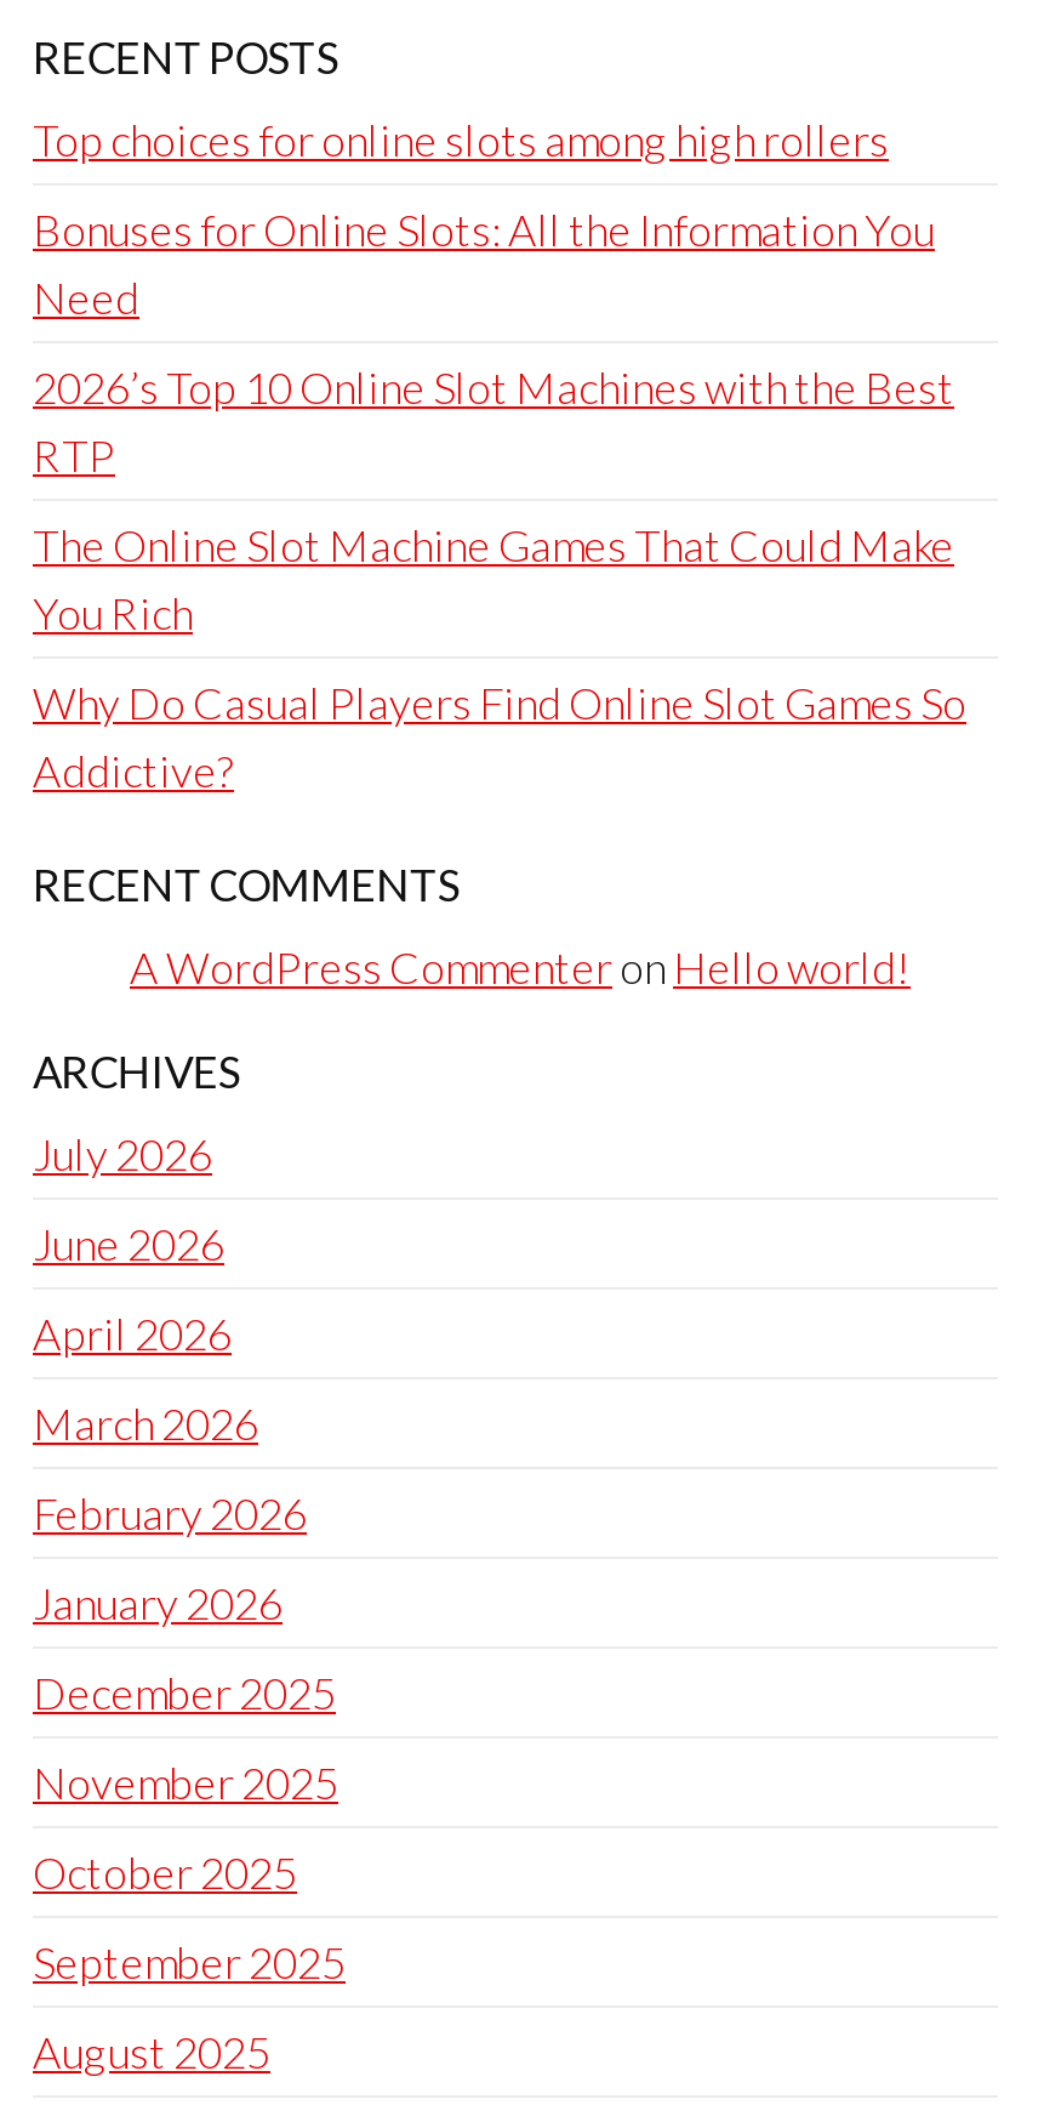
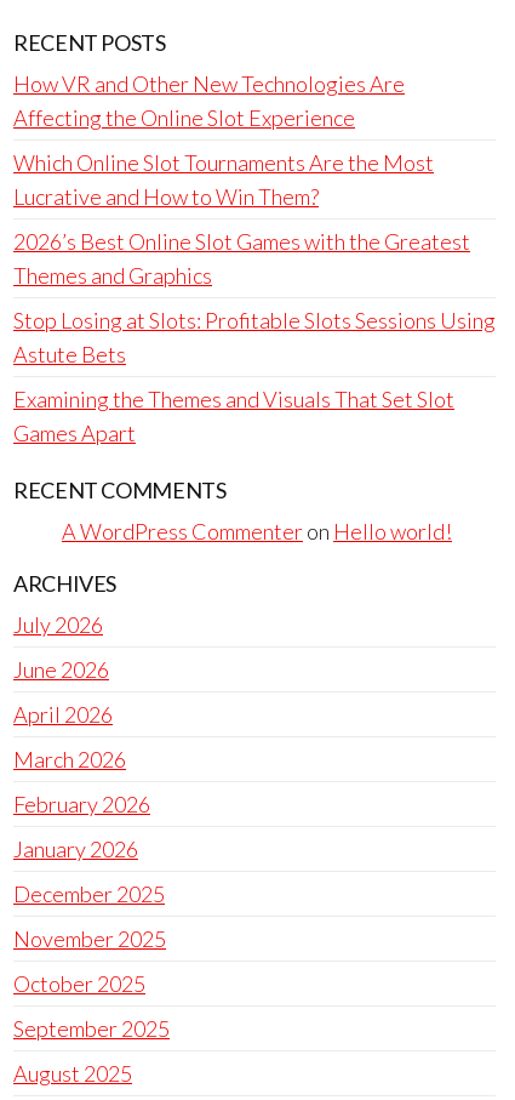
[33,113,889,166] Top choices for online slots among high rollers -> [13,70,405,131] How VR and Other New Technologies Are | Affecting the Online Slot Experience
[33,203,935,324] Bonuses for Online Slots: All the Information You | Need -> [13,149,434,210] Which Online Slot Tournaments Are the Most | Lucrative and How to Win Them?
[33,360,954,482] 2026’s Top 10 Online Slot Machines with the Best | RTP -> [13,228,470,289] 2026’s Best Online Slot Games with the Greatest | Themes and Graphics
[33,518,954,639] The Online Slot Machine Games That Could Make | You Rich -> [13,307,496,367] Stop Losing at Slots: Profitable Slots Sessions Using | Astute Bets
[33,676,966,797] Why Do Casual Players Find Online Slot Games So | Addictive? -> [13,386,454,446] Examining the Themes and Visuals That Set Slot | Games Apart

